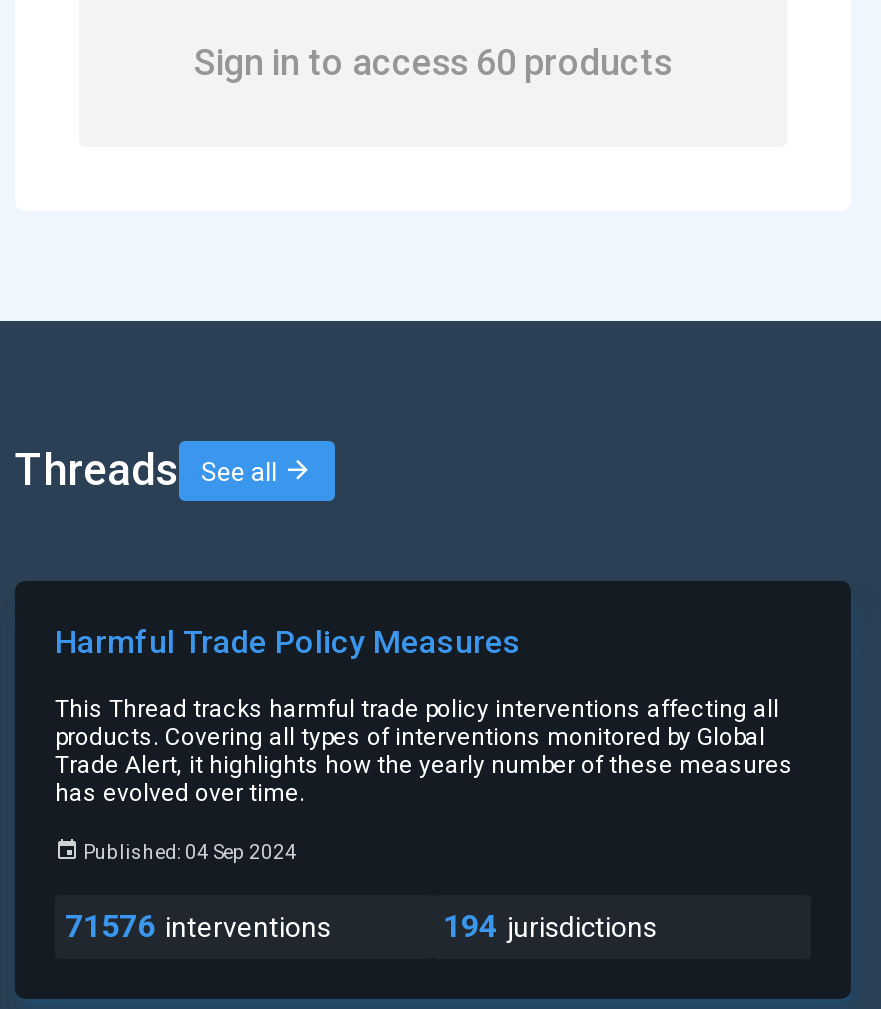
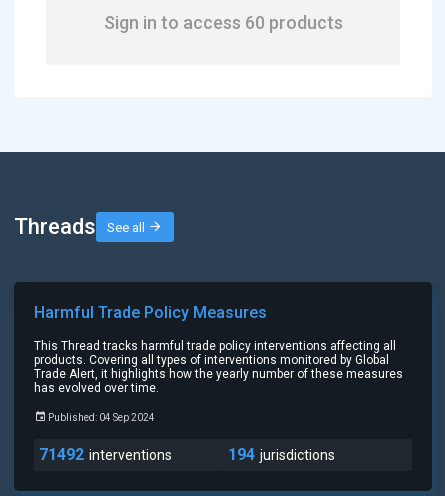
[65,907,331,945] 71576 interventions -> [39,445,172,464] 71492 interventions

